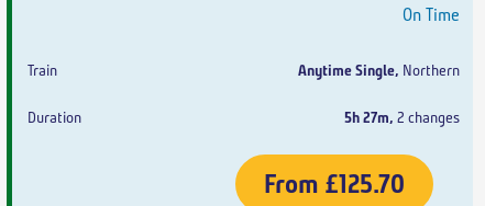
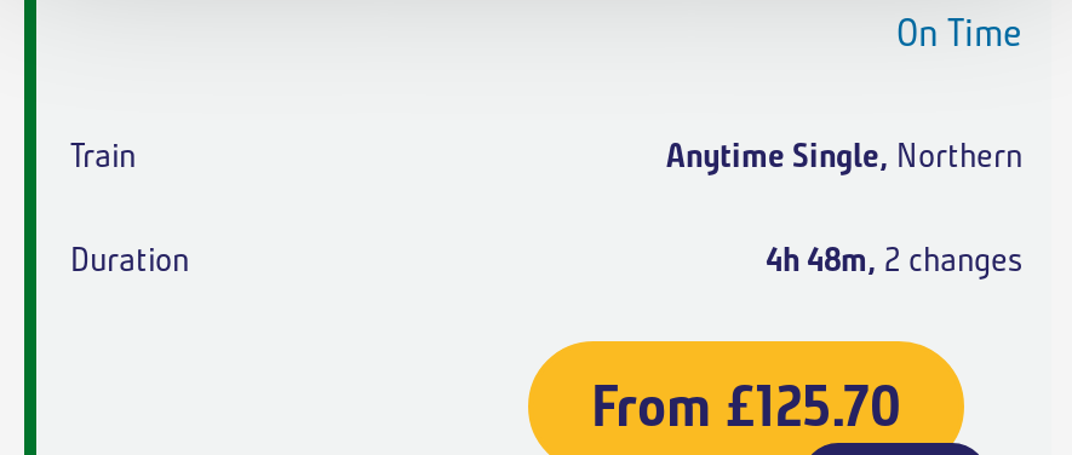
[344,108,460,127] 5h 27m, 2 changes -> [766,240,1022,281] 4h 48m, 2 changes

